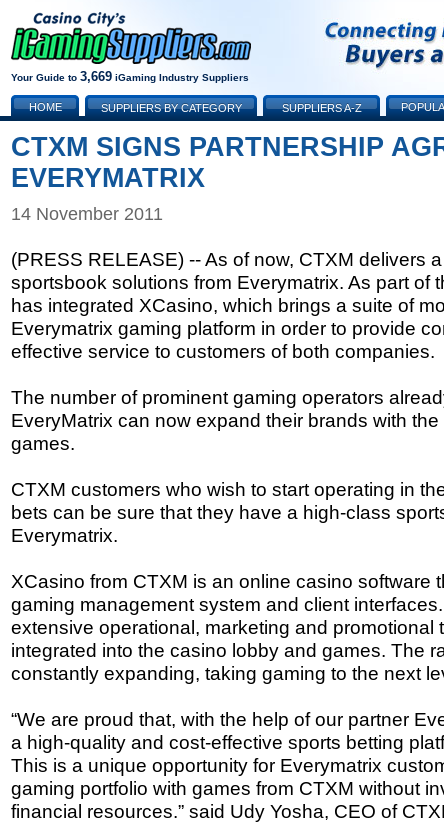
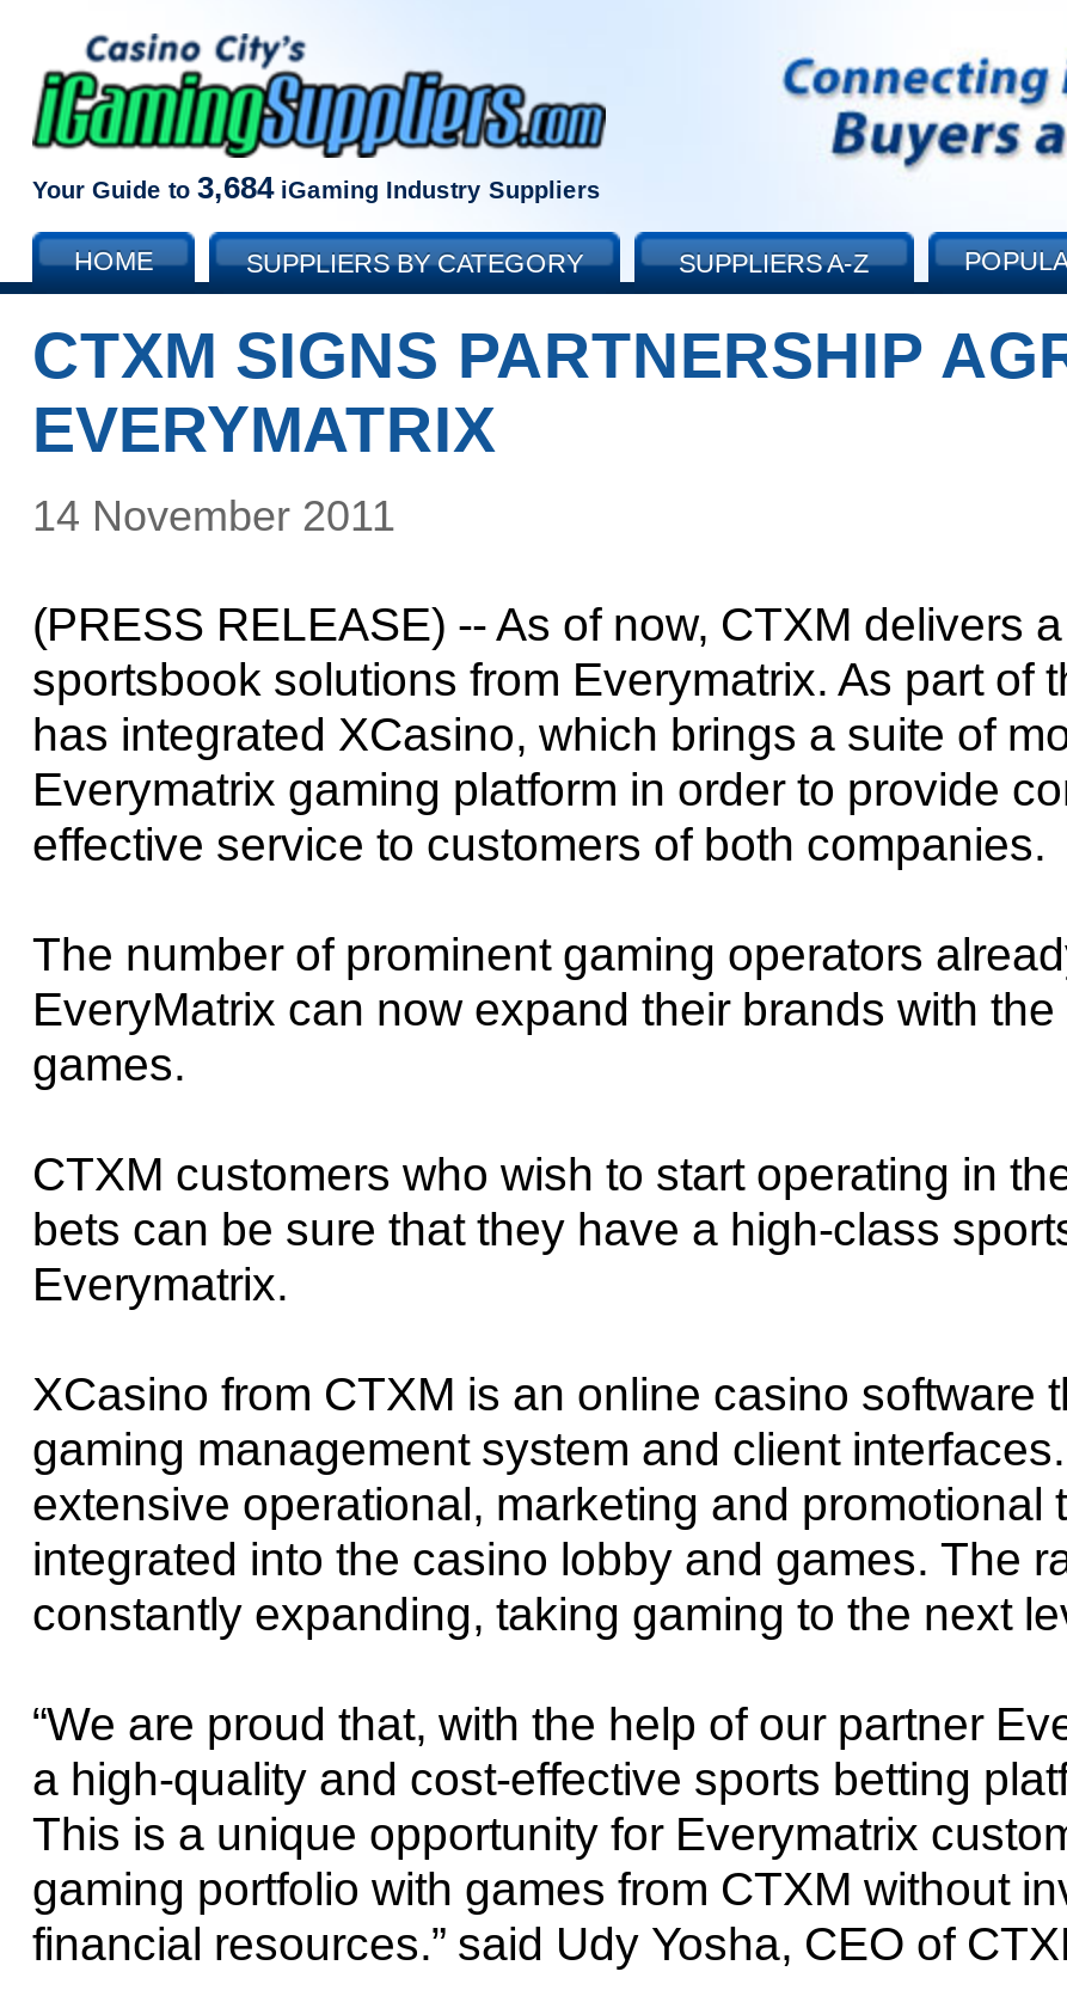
[11,69,249,84] Your Guide to 3,669 iGaming Industry Suppliers -> [32,170,601,206] Your Guide to 3,684 iGaming Industry Suppliers

